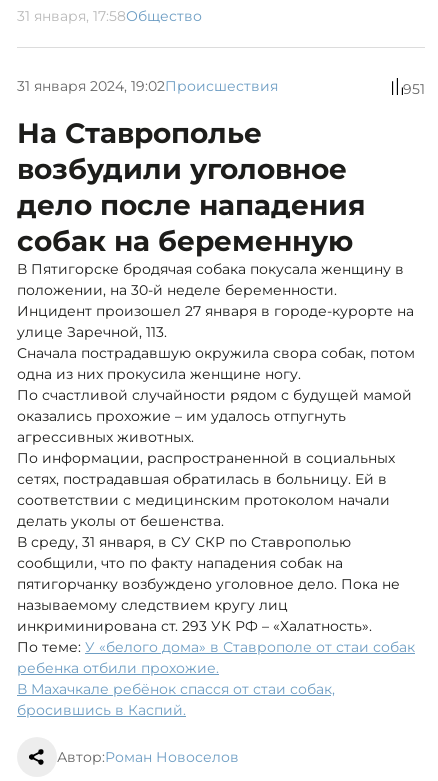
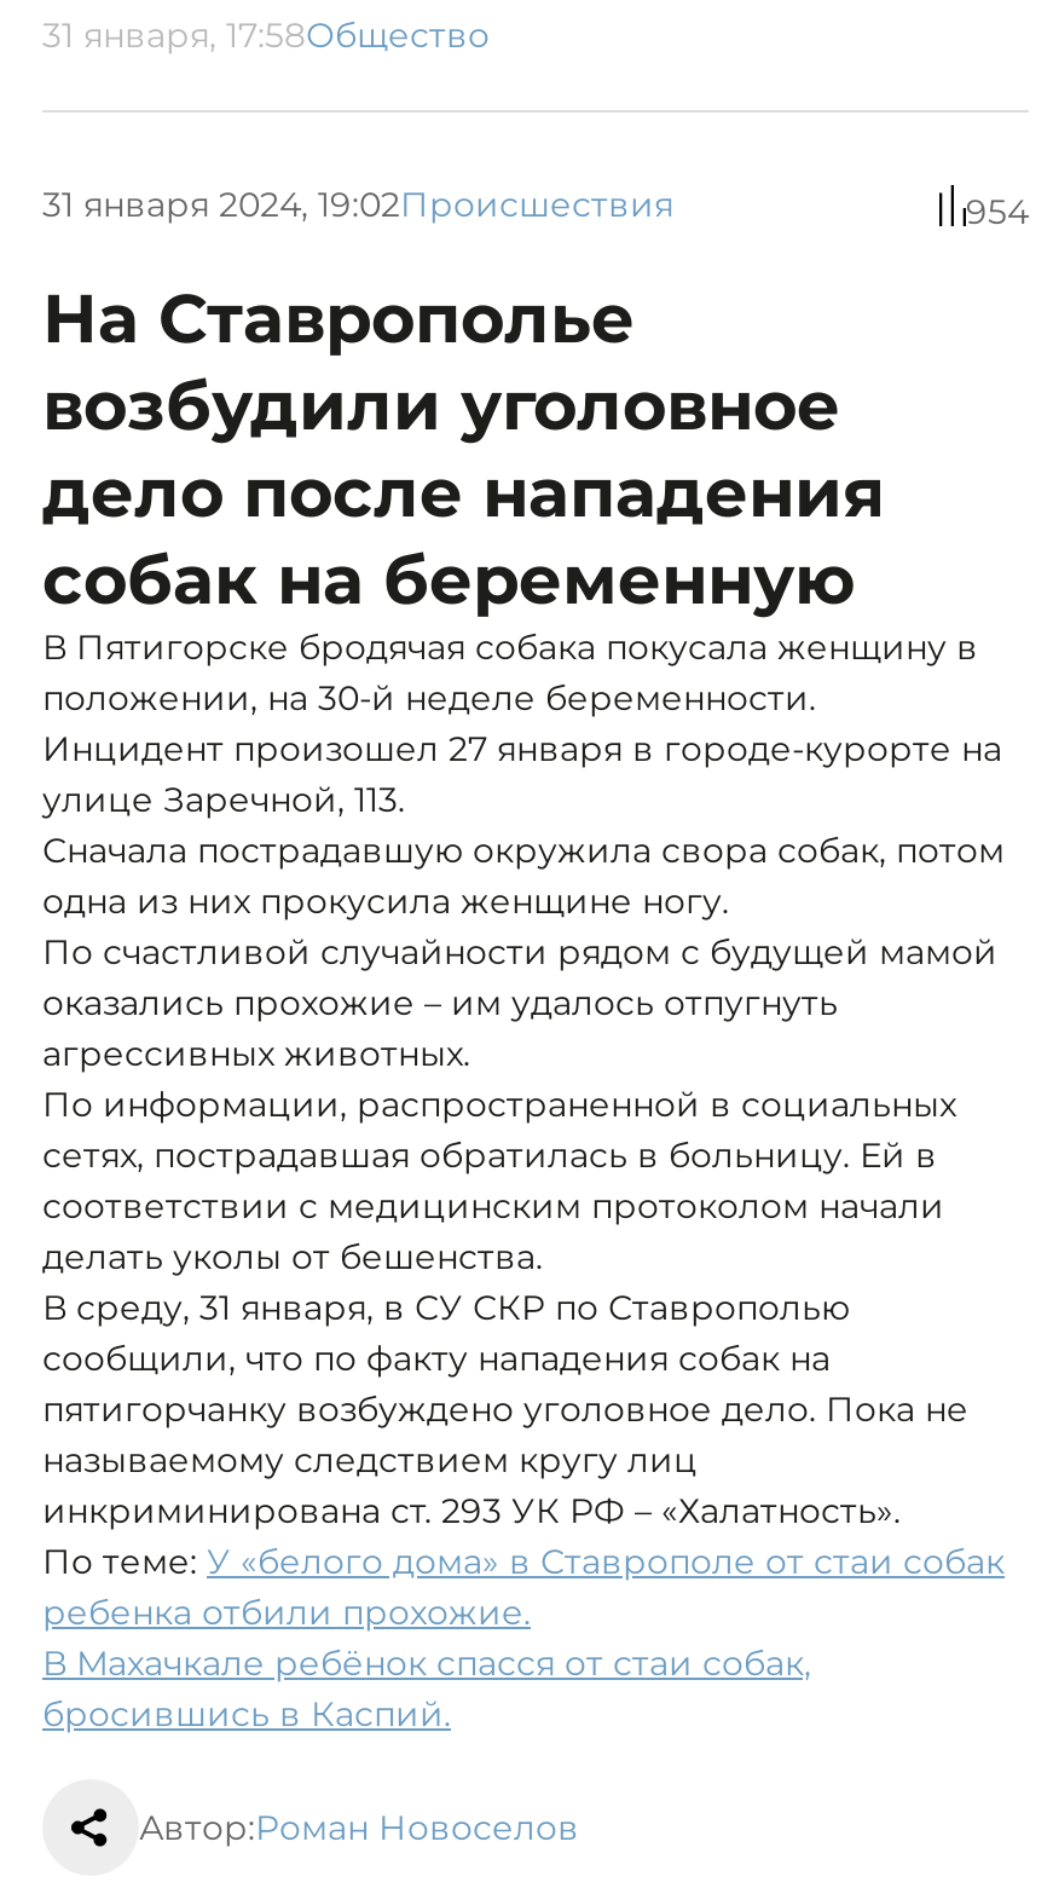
[403,80,425,98] 951 -> [966,189,1029,233] 954

